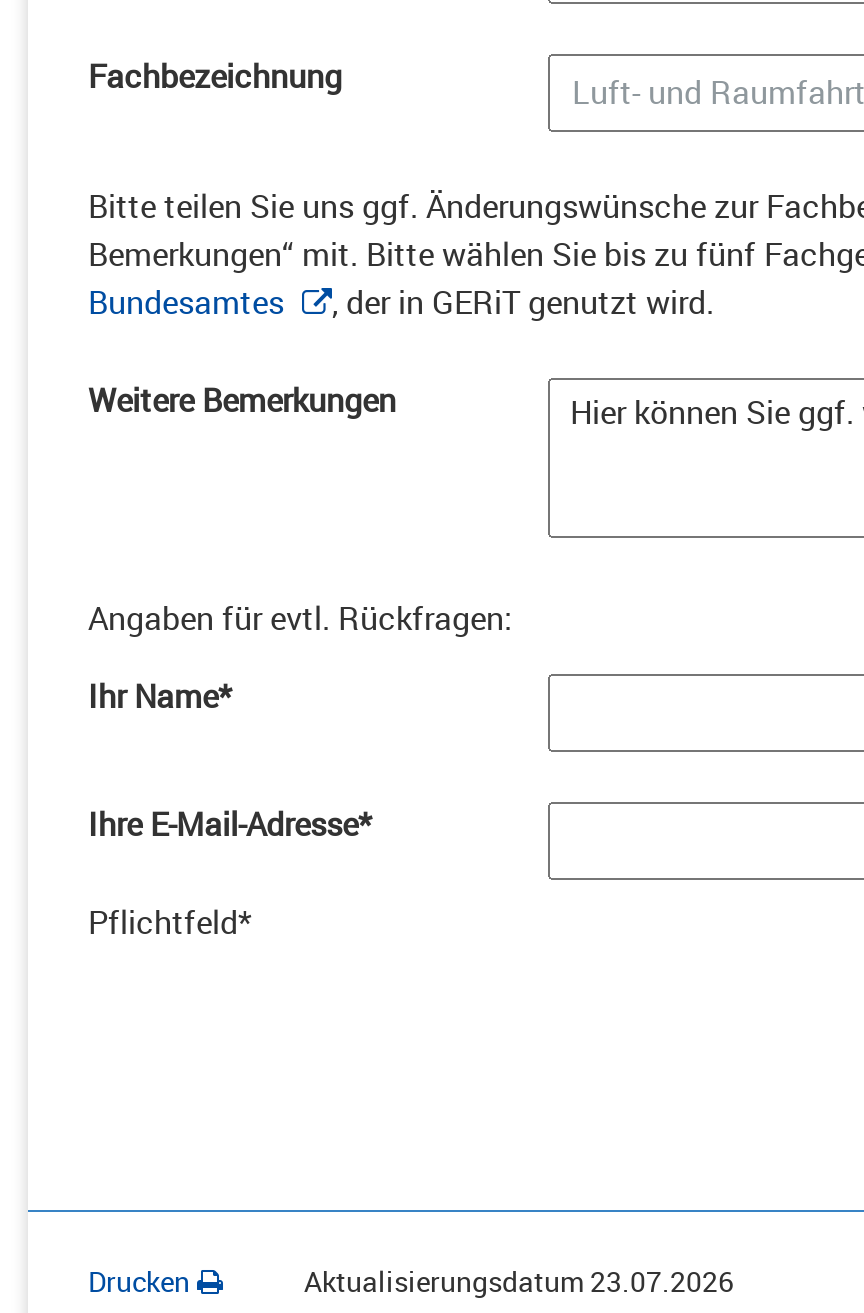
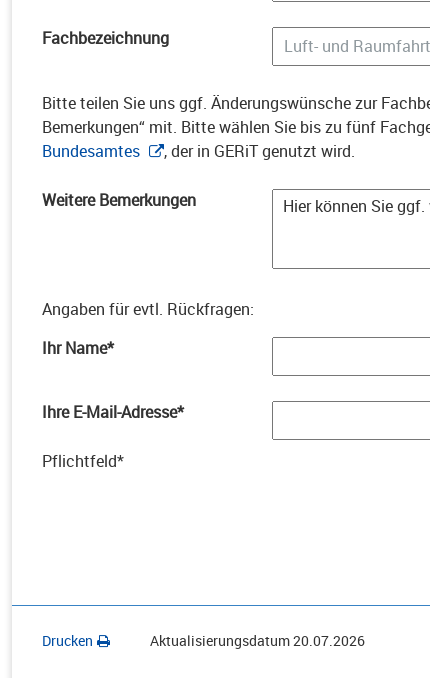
[304,1262,734,1300] Aktualisierungsdatum 23.07.2026 -> [150,631,365,650] Aktualisierungsdatum 20.07.2026

